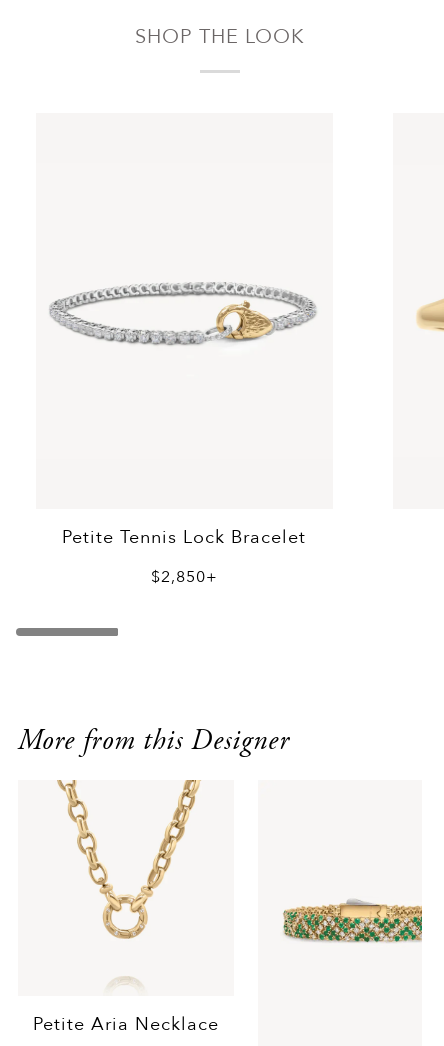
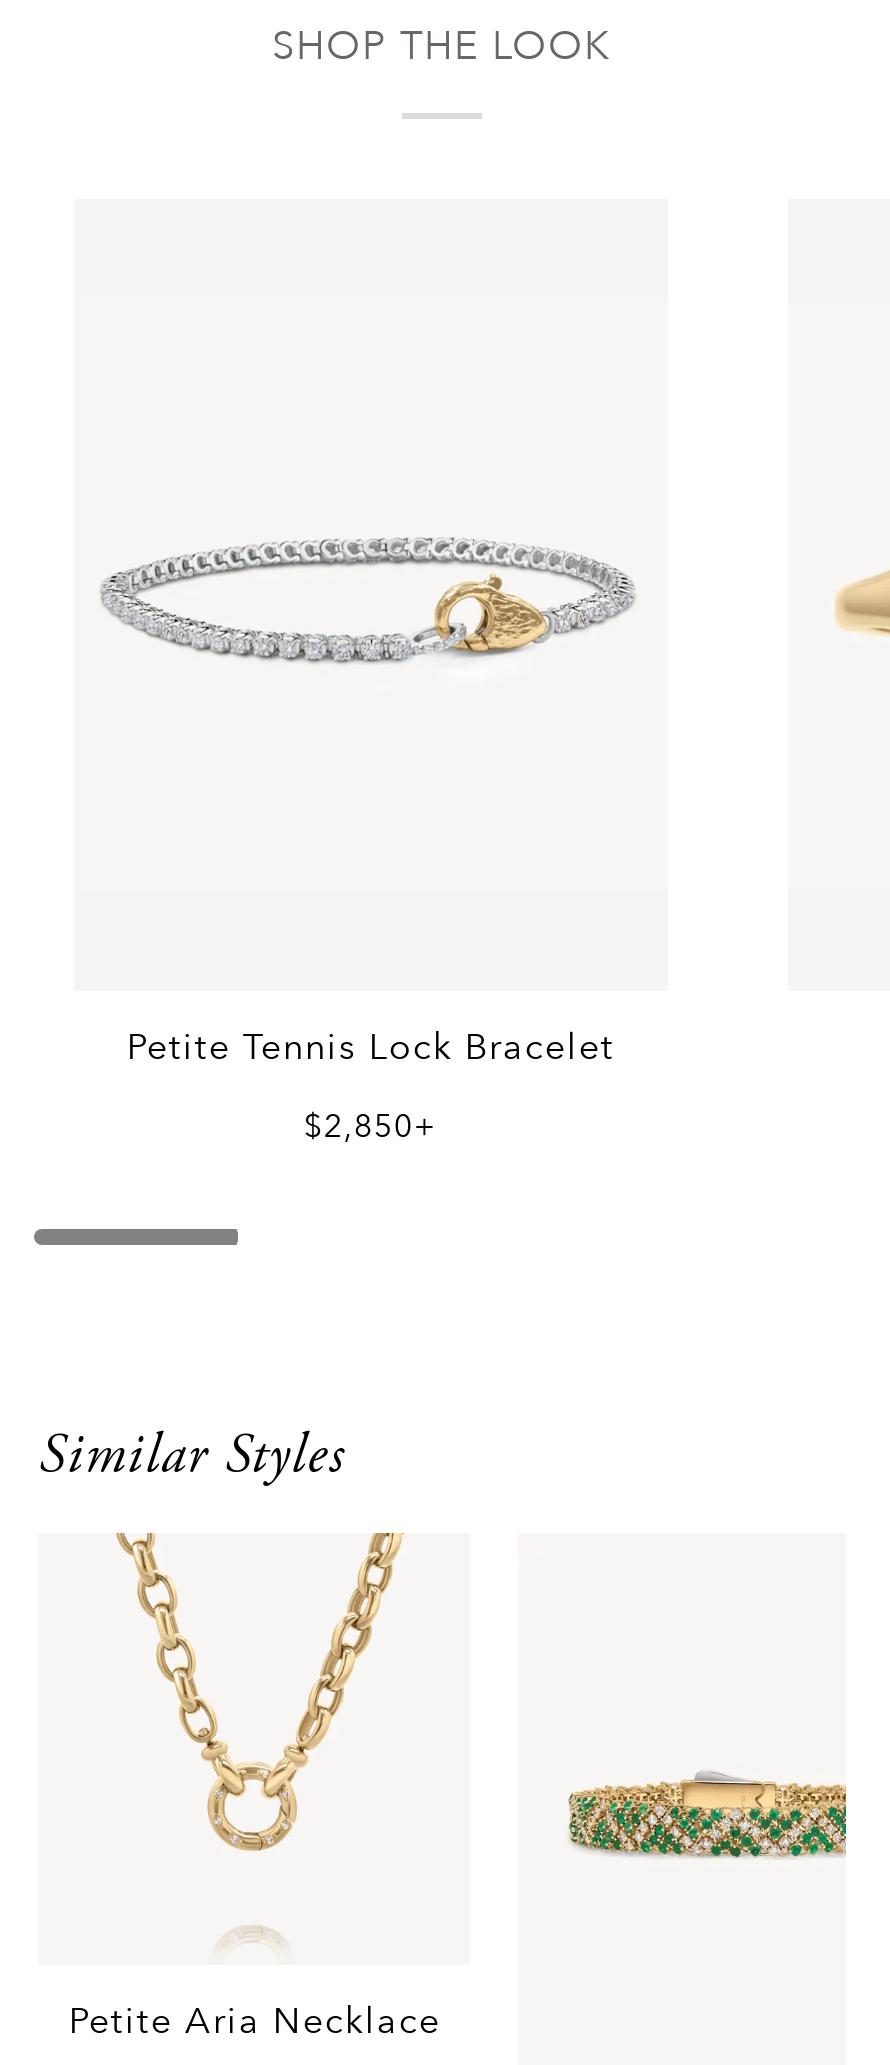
[18,729,290,757] More from this Designer -> [39,1431,345,1487] Similar Styles

